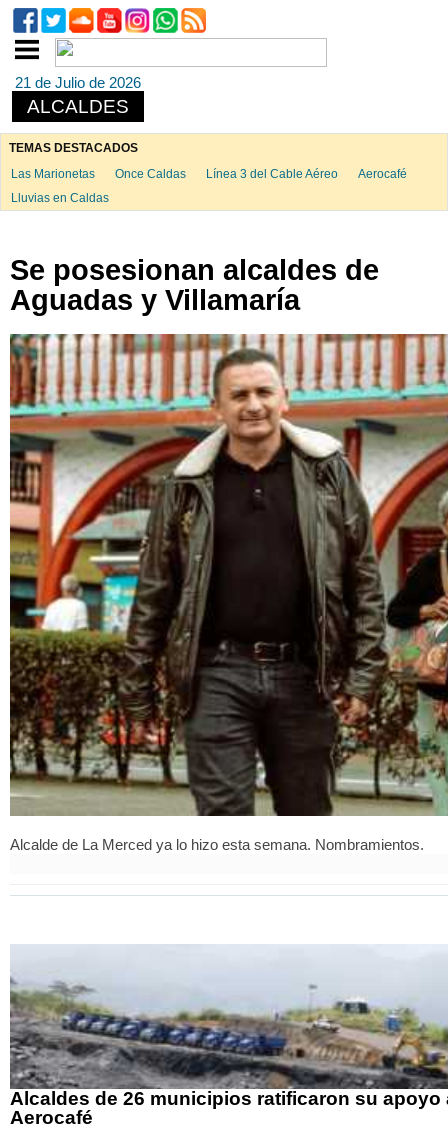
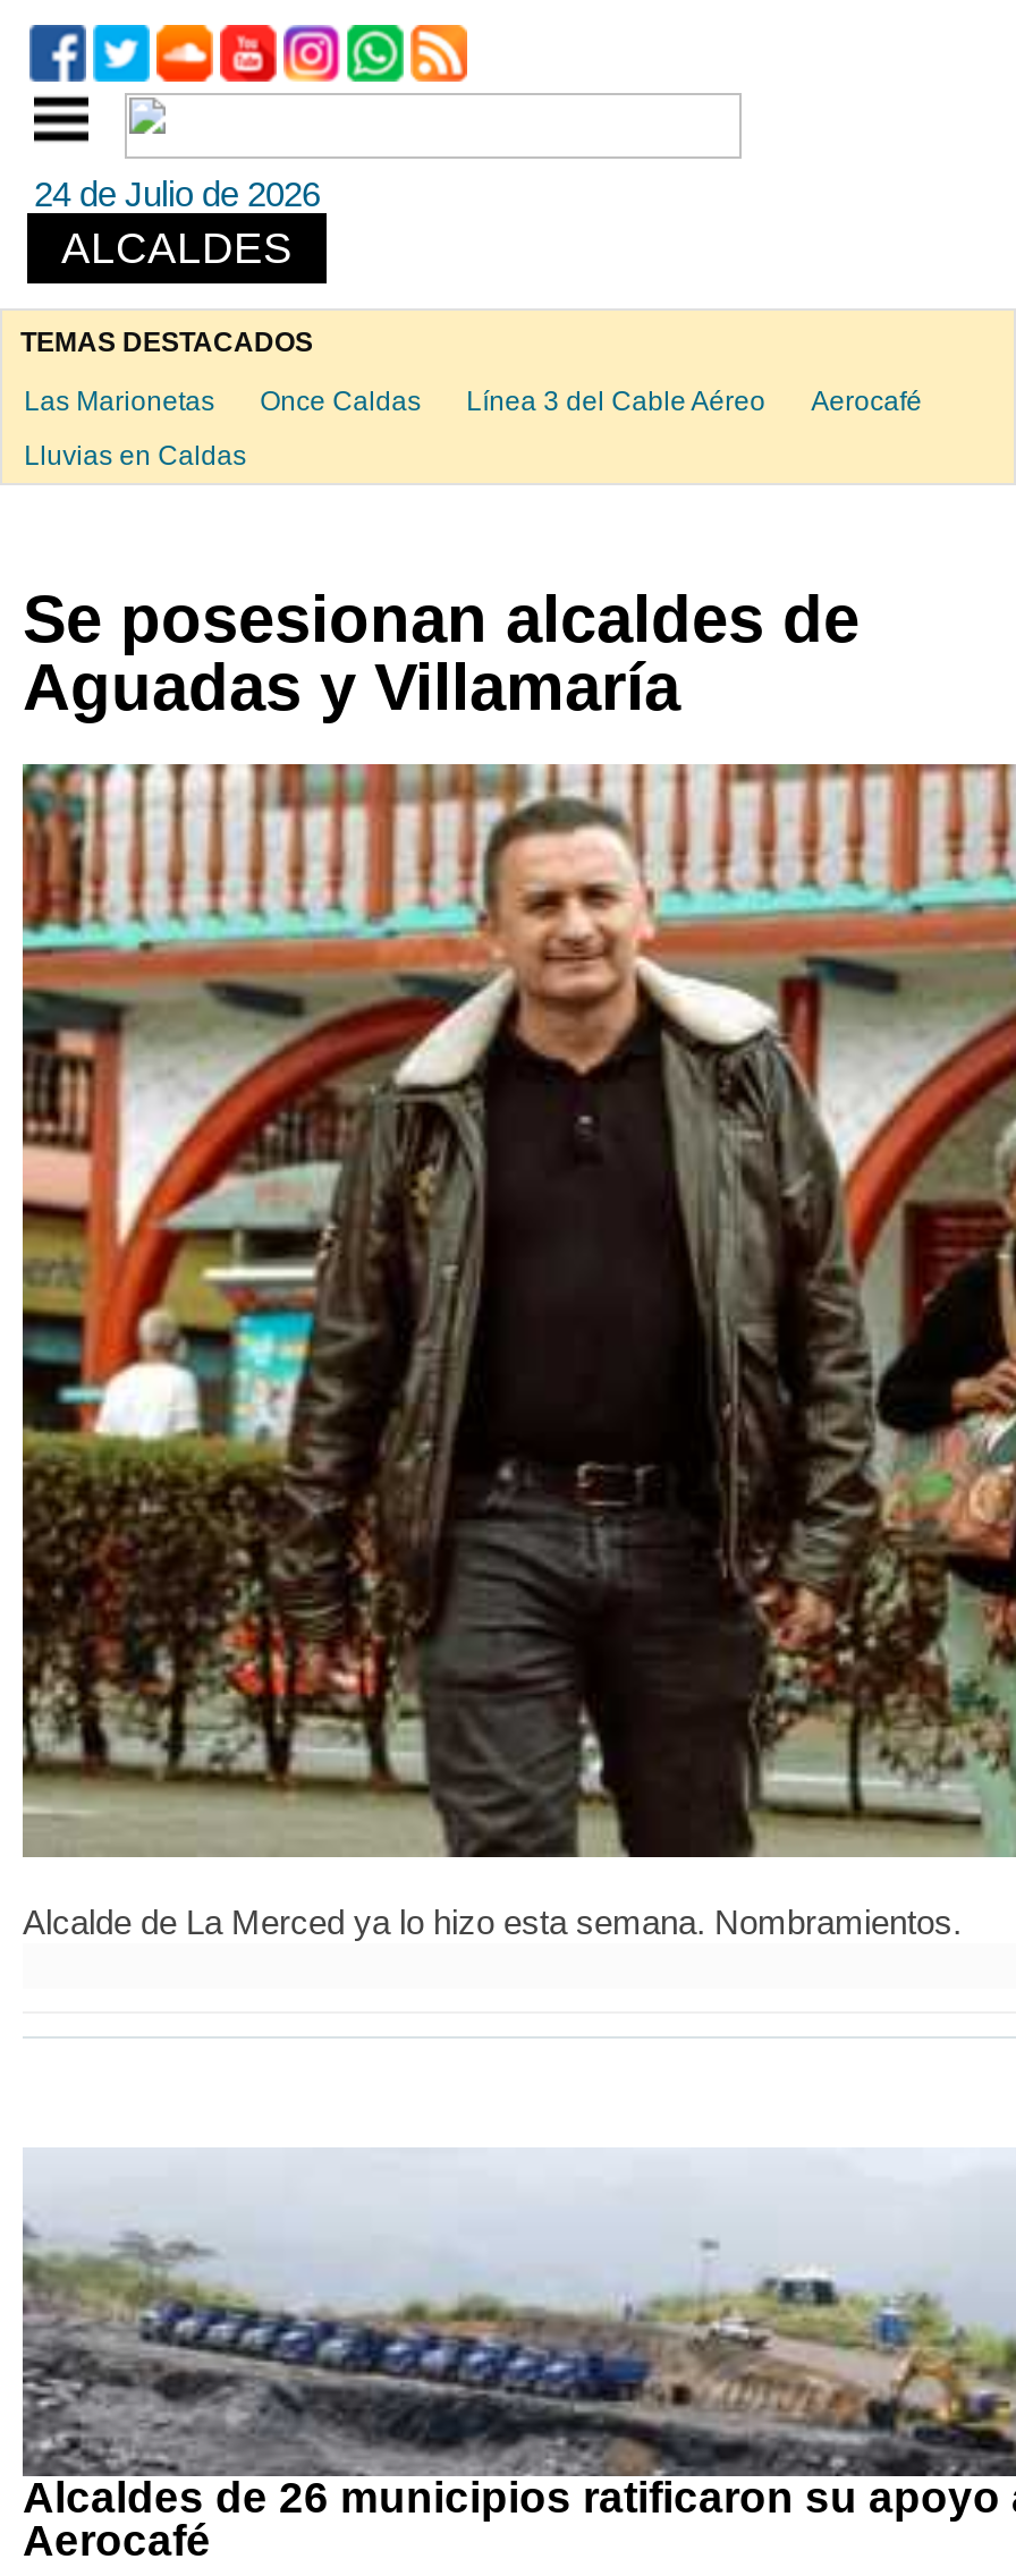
[15,74,141,91] 21 de Julio de 2026 -> [34,175,320,213] 24 de Julio de 2026

